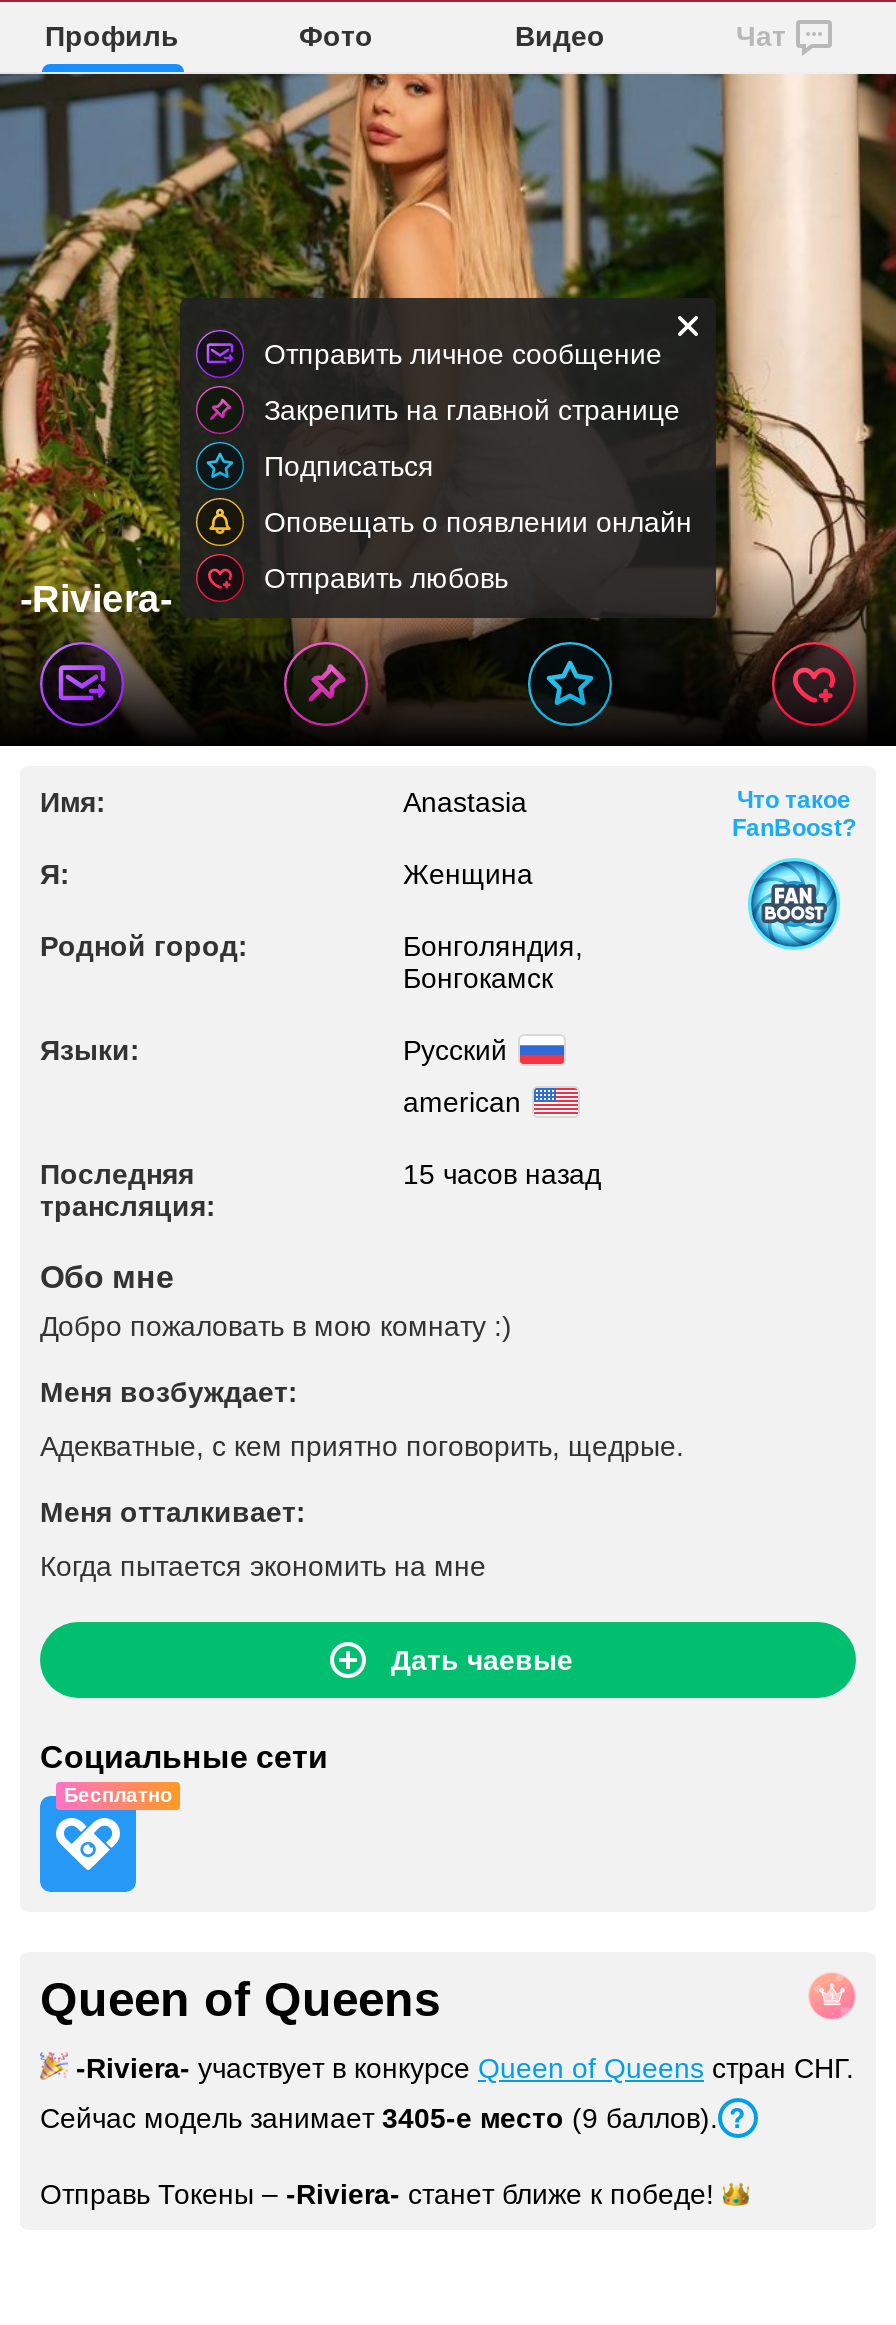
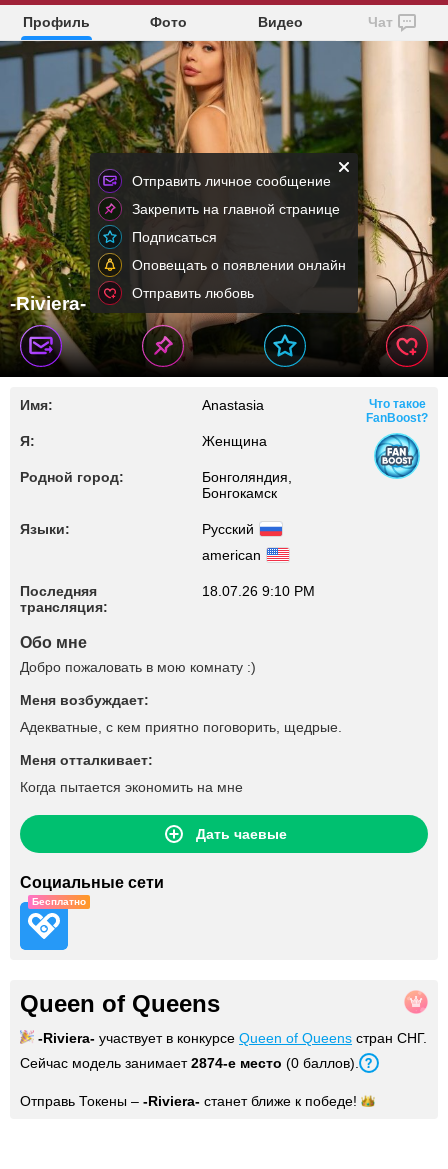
[403,1158,601,1190] 15 часов назад -> [201,583,314,599] 18.07.26 9:10 PM
[40,2102,718,2134] Сейчас модель занимает 3405-е место (9 баллов). -> [20,1055,359,1071] Сейчас модель занимает 2874-е место (0 баллов).

